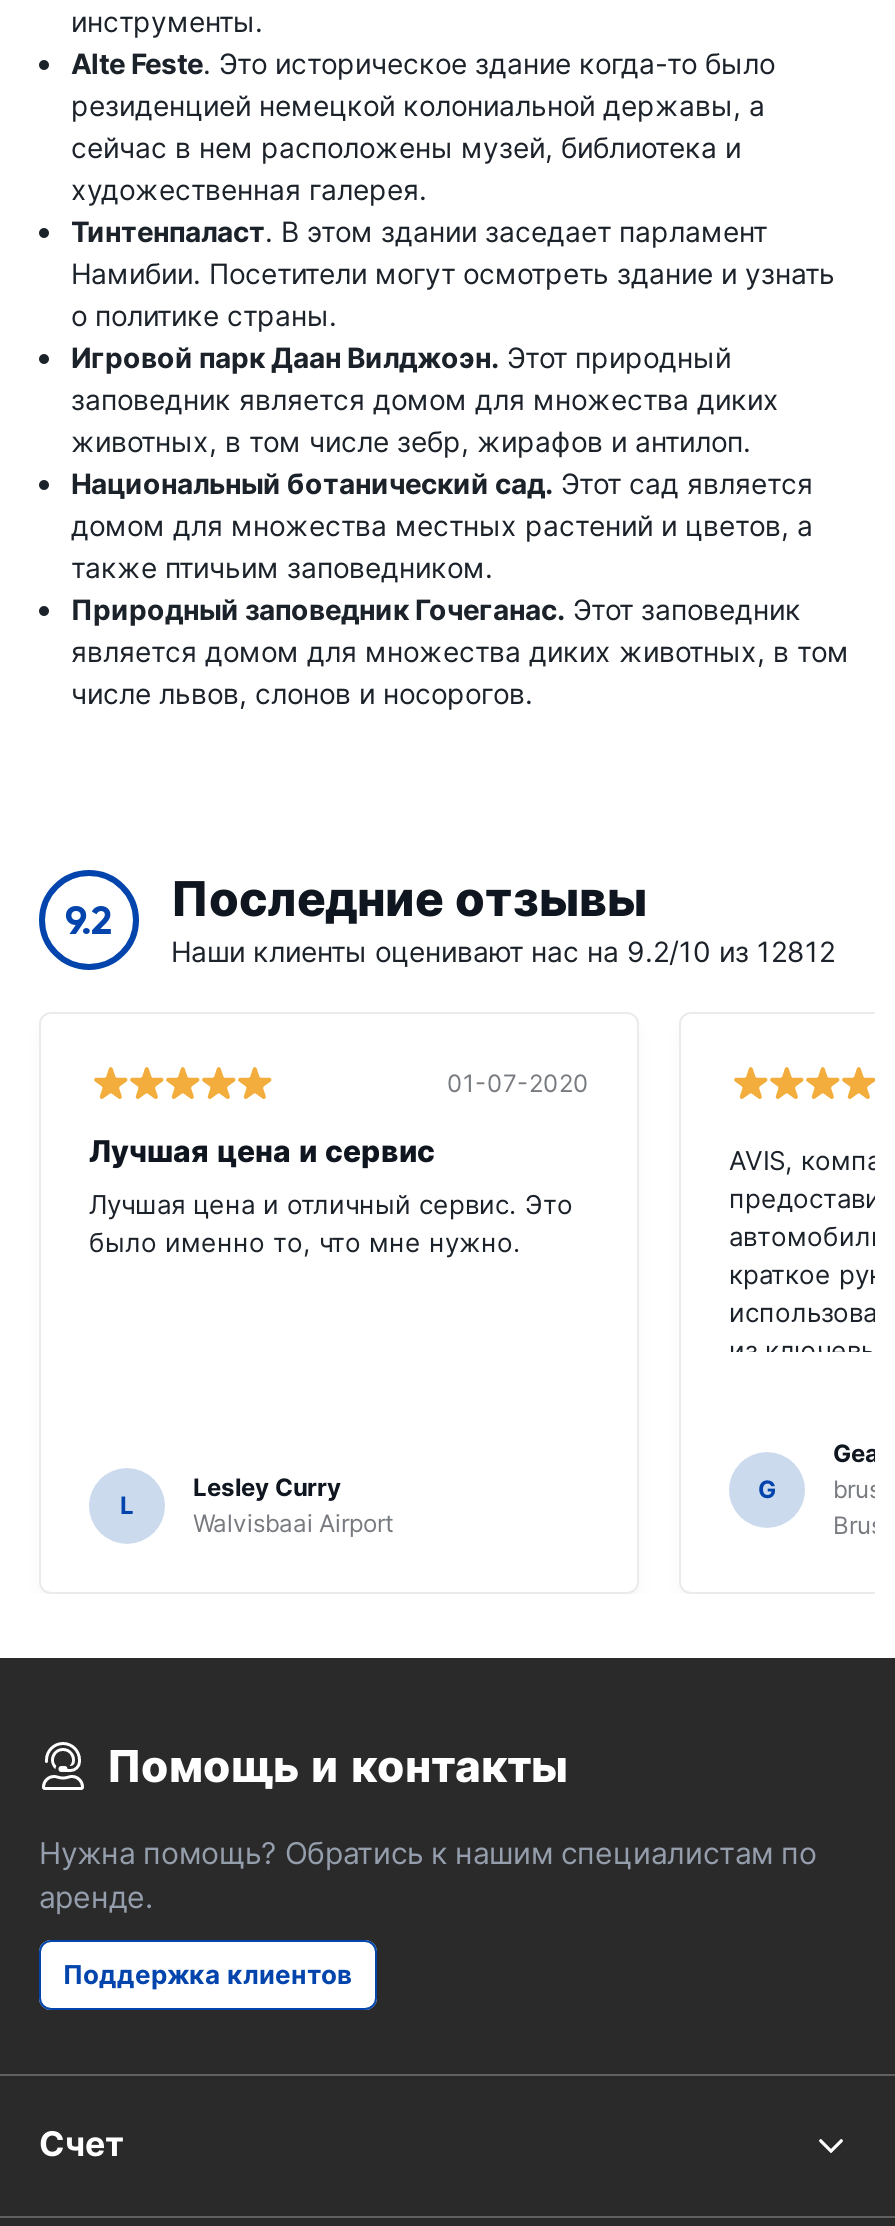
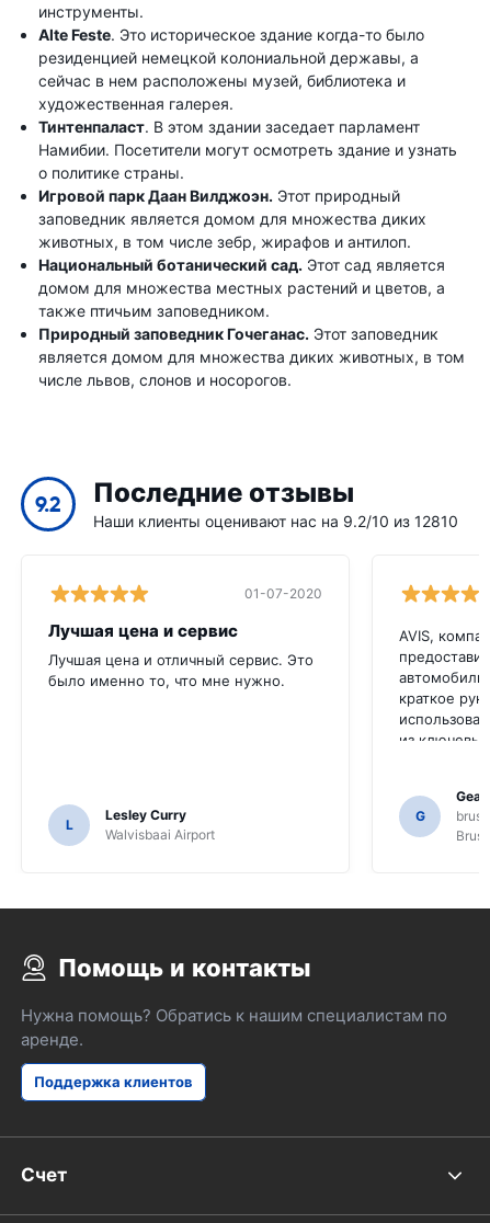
[171,934,835,968] Наши клиенты оценивают нас на 9.2/10 из 12812 -> [93,512,458,530] Наши клиенты оценивают нас на 9.2/10 из 12810

